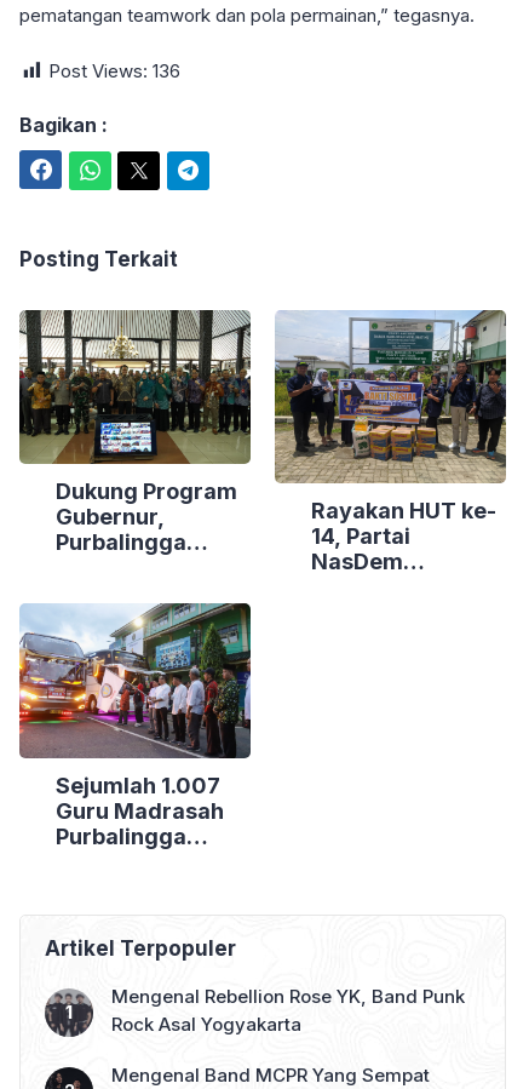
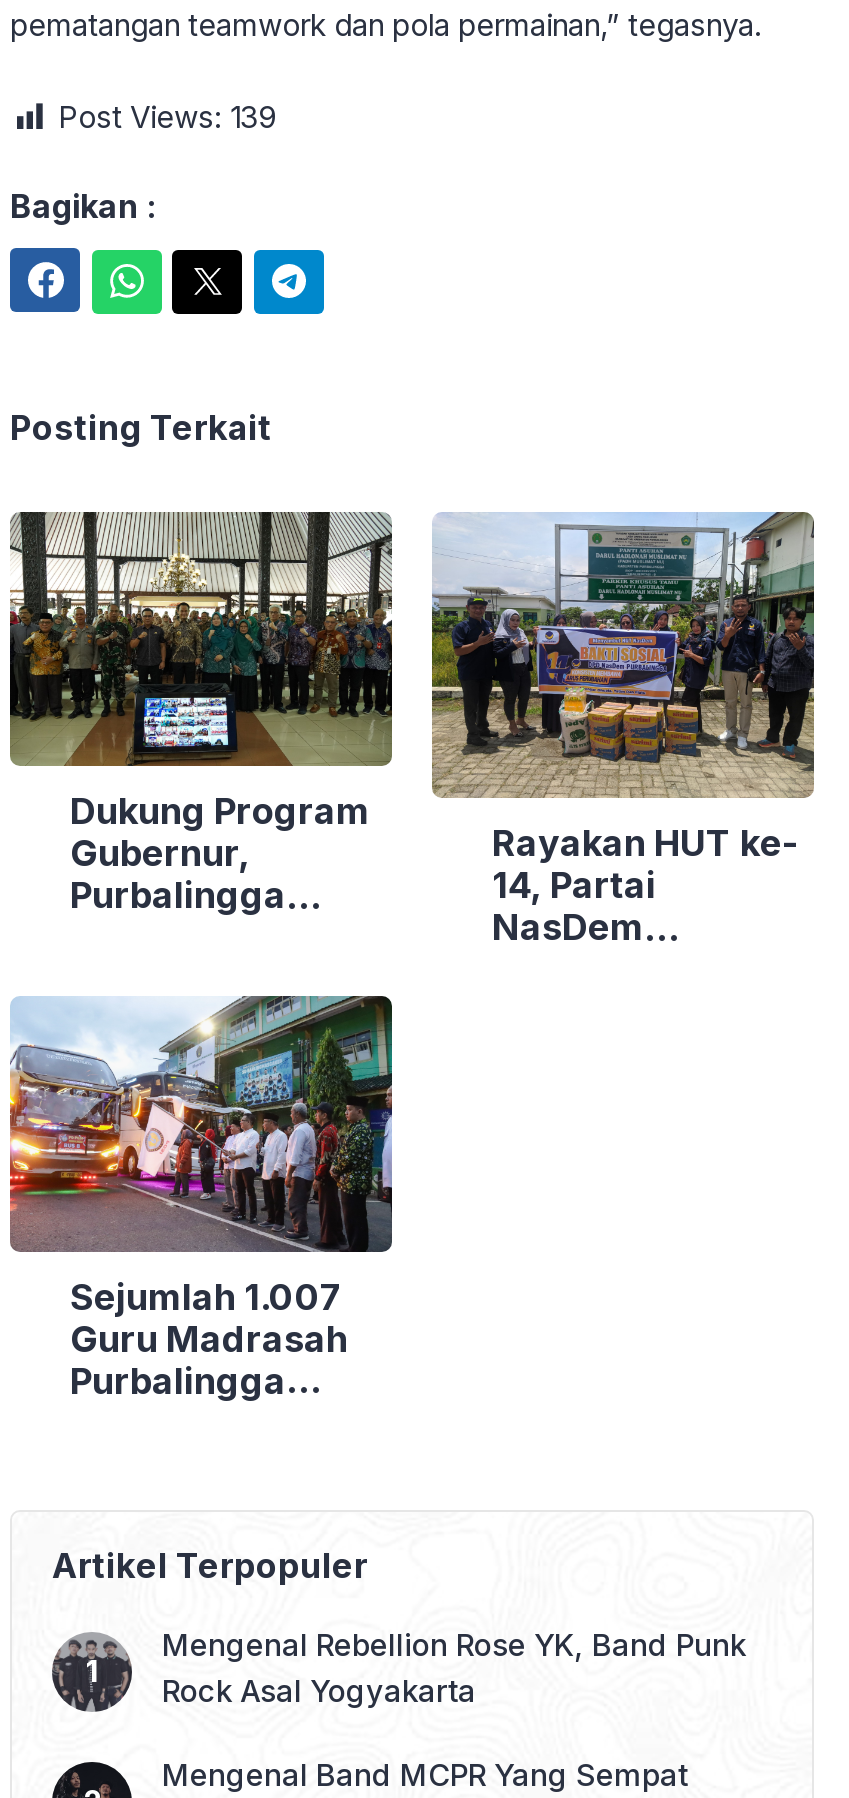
[48,59,180,82] Post Views: 136 -> [58,98,276,136] Post Views: 139

